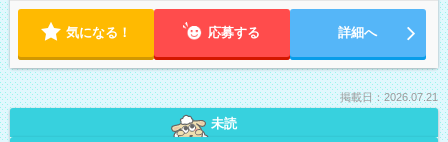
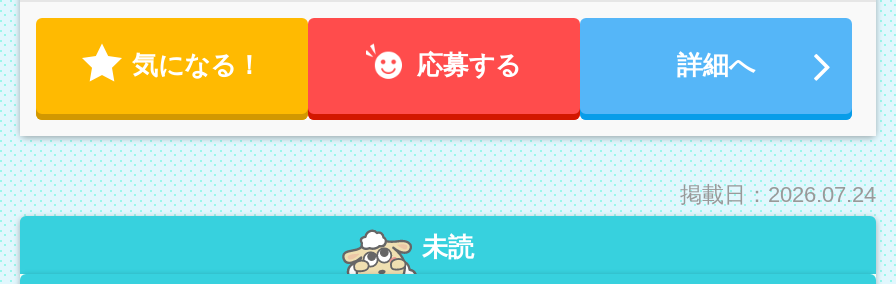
[340,91,438,103] 掲載日：2026.07.21 -> [680,182,876,206] 掲載日：2026.07.24

